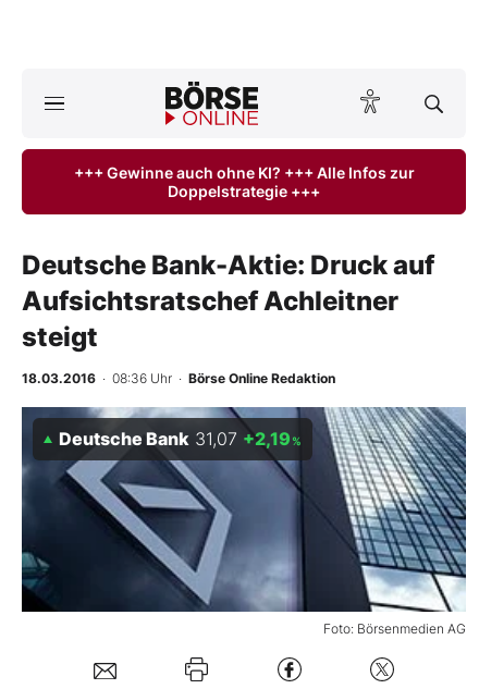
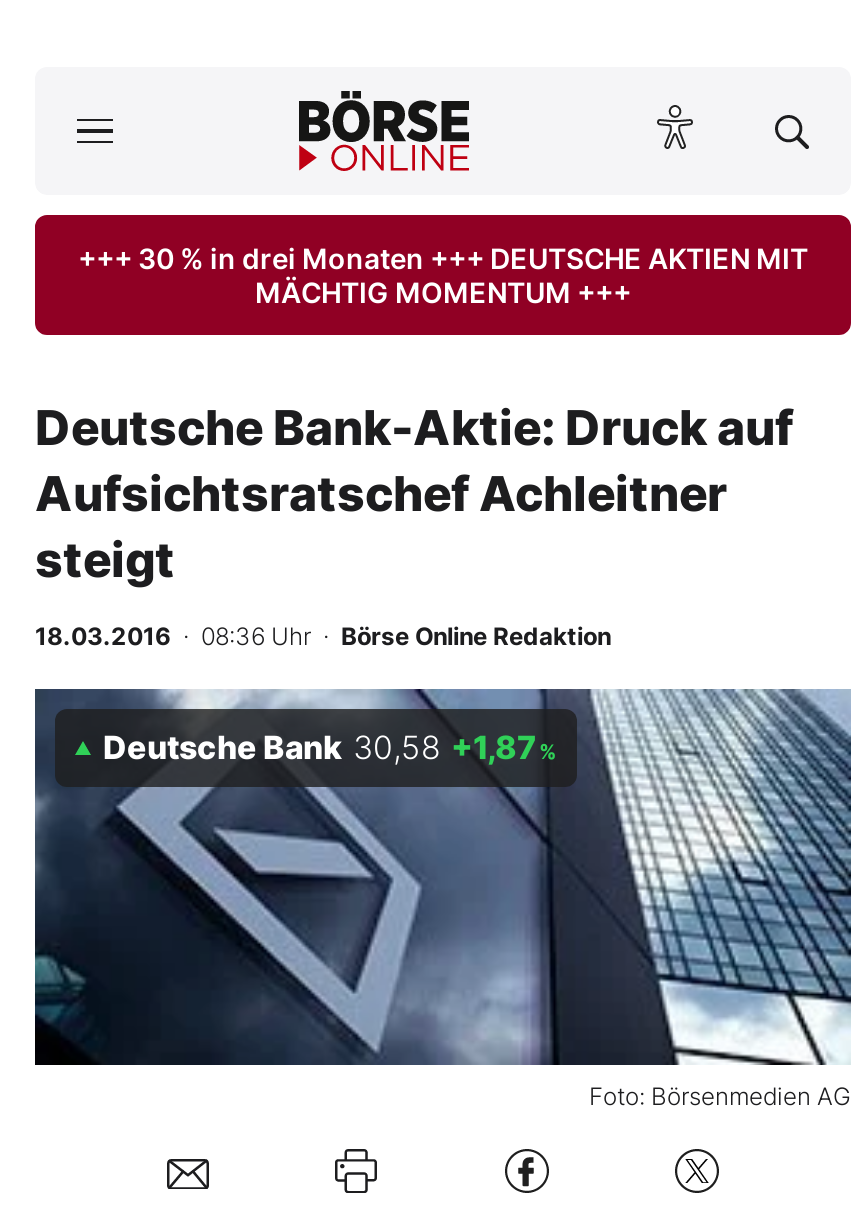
[73,163,414,200] +++ Gewinne auch ohne KI? +++ Alle Infos zur | Doppelstrategie +++ -> [78,241,808,309] +++ 30 % in drei Monaten +++ DEUTSCHE AKTIEN MIT | MÄCHTIG MOMENTUM +++
[59,428,302,450] Deutsche Bank 31,07 +2,19% -> [103,727,557,767] Deutsche Bank 30,58 +1,87%

